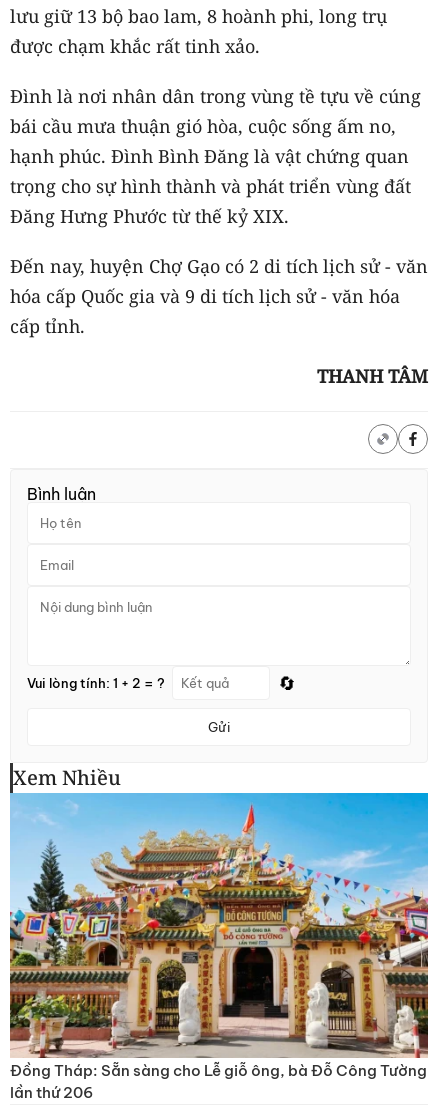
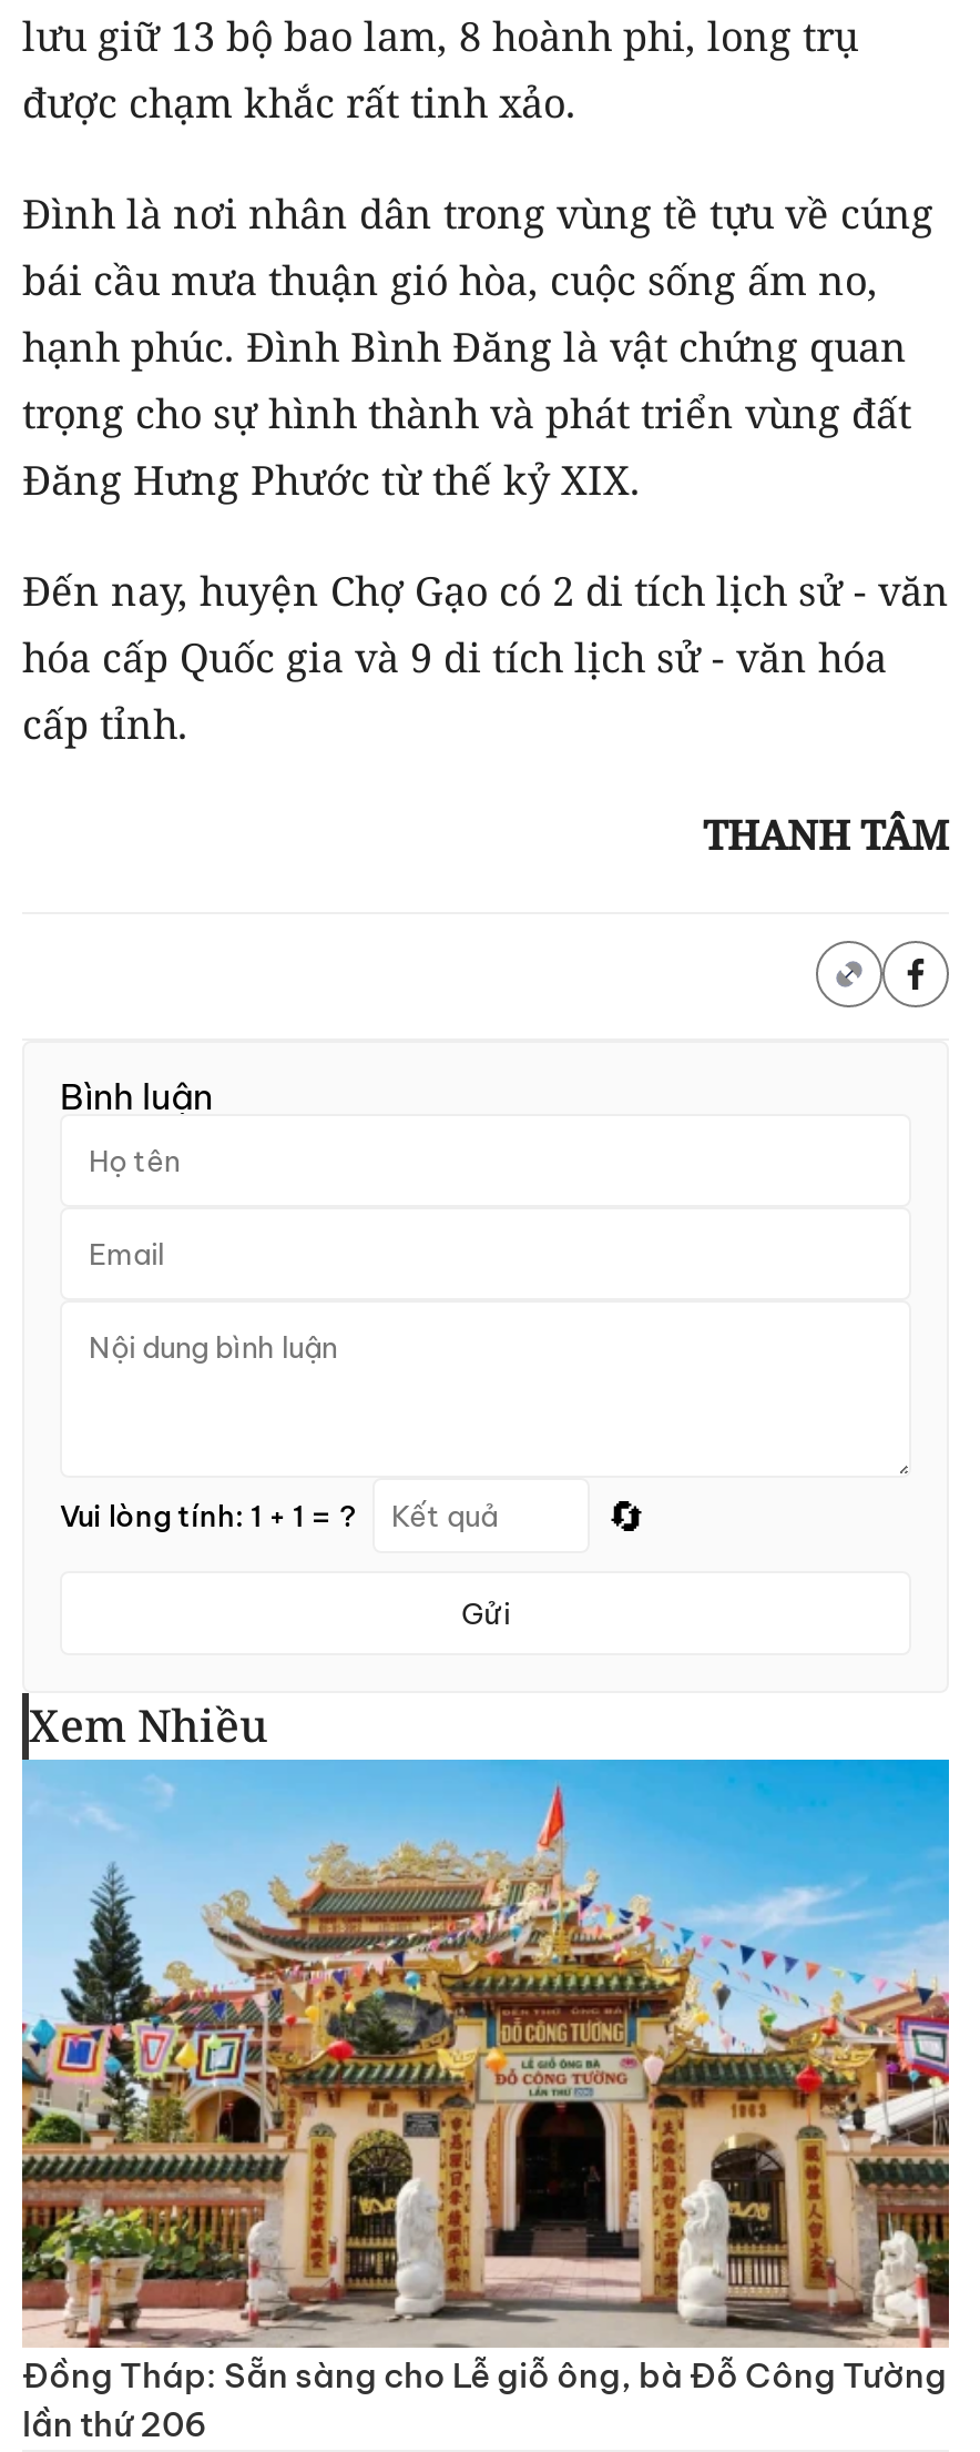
[27,674,165,690] Vui lòng tính: 1 + 2 = ? -> [60,1497,357,1532] Vui lòng tính: 1 + 1 = ?

